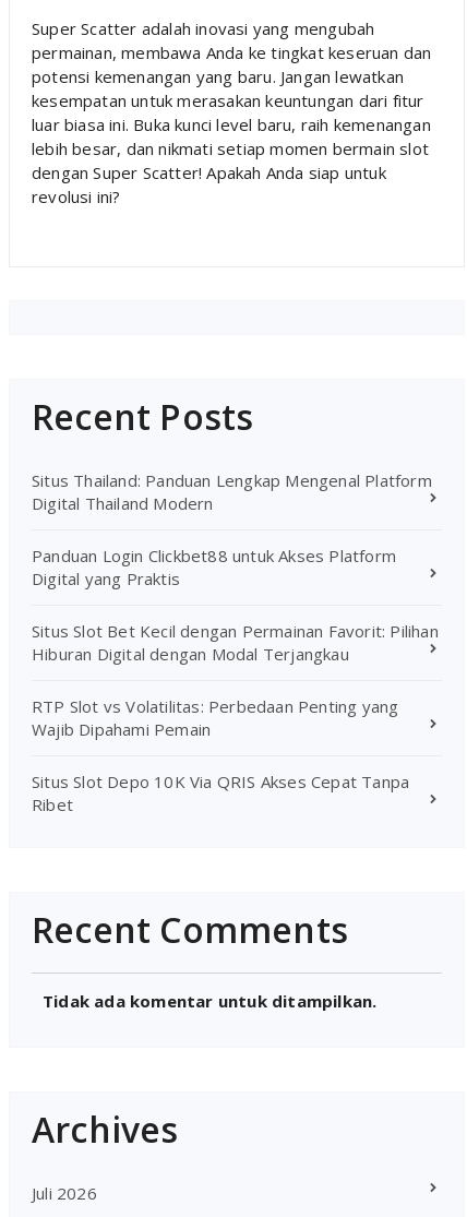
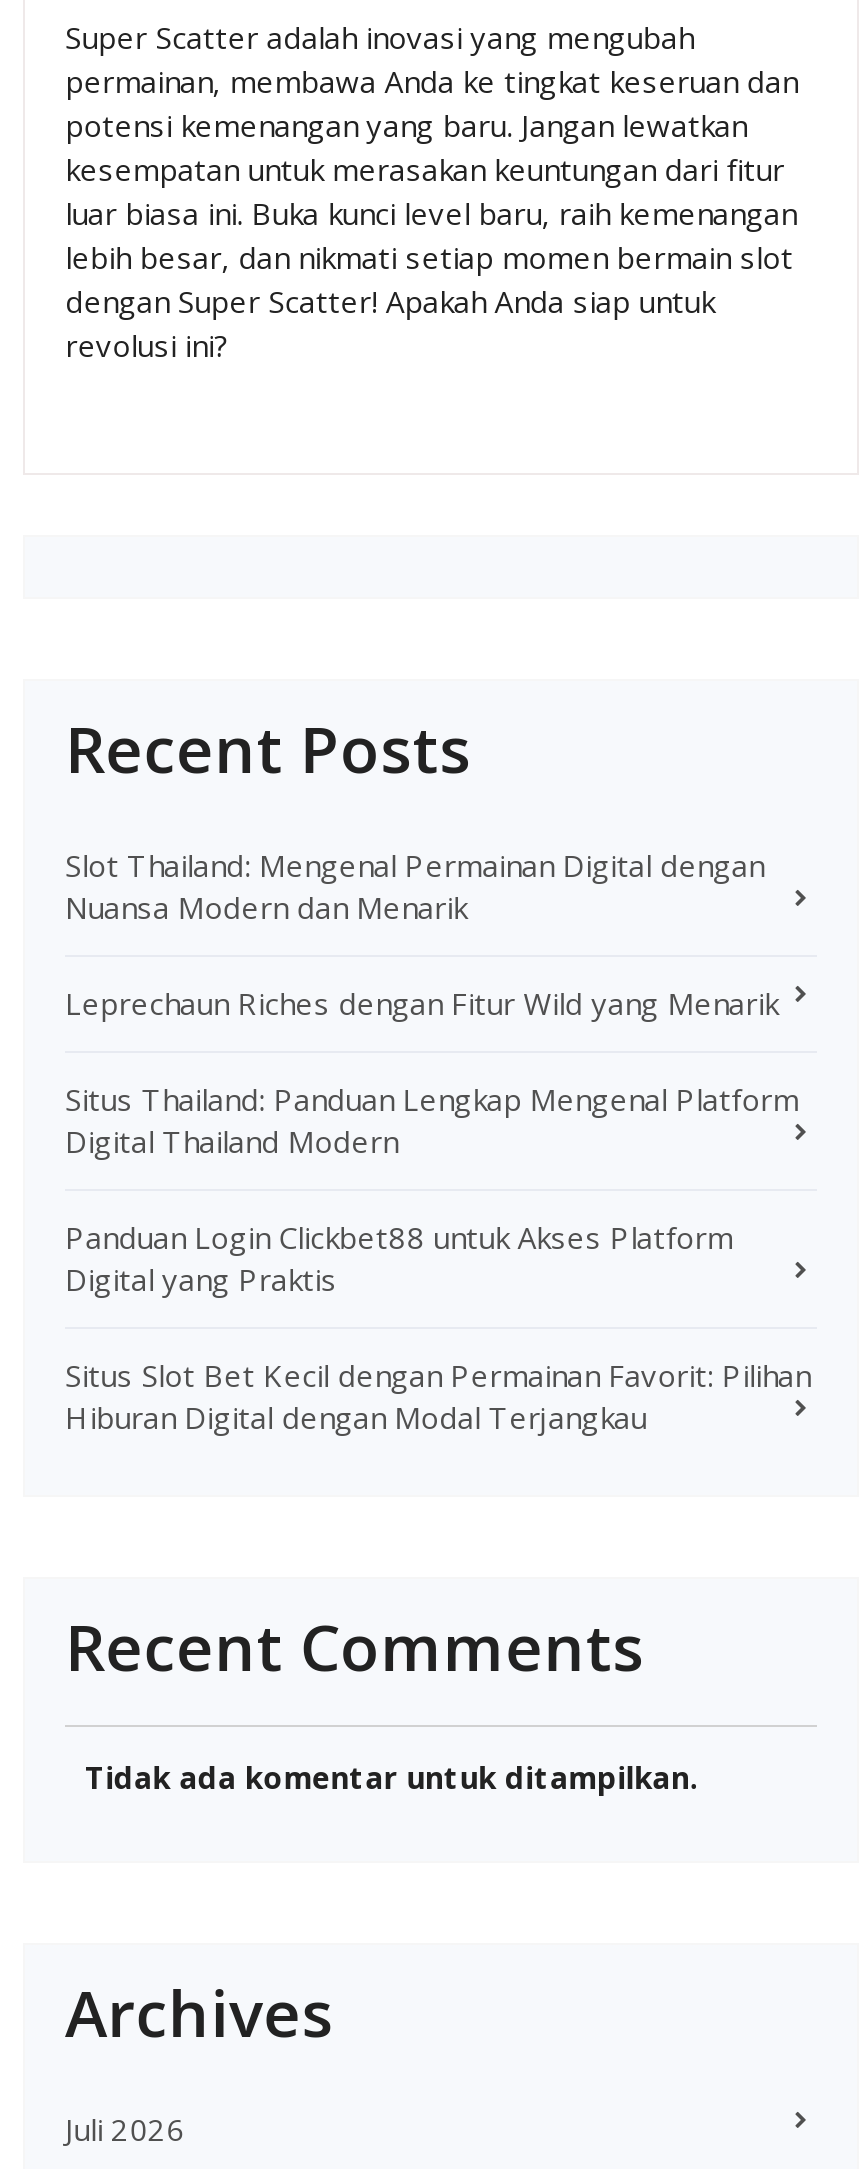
none -> [65,844,778,1022] Slot Thailand: Mengenal Permainan Digital dengan | Nuansa Modern dan Menarik | Leprechaun Riches dengan Fitur Wild yang Menarik
moved [32,469,438,664] -> [65,1078,811,1436]: Situs Thailand: Panduan Lengkap Mengenal Platform | Digital Thailand Modern | Panduan Login Clickbet88 untuk Akses Platform | Digital yang Praktis | Situs Slot Bet Kecil dengan Permainan Favorit: Pilihan | Hiburan Digital dengan Modal Terjangkau
[32,695,409,815] RTP Slot vs Volatilitas: Perbedaan Penting yang | Wajib Dipahami Pemain | Situs Slot Depo 10K Via QRIS Akses Cepat Tanpa | Ribet -> none

